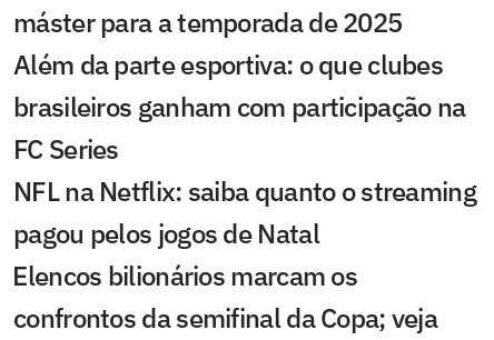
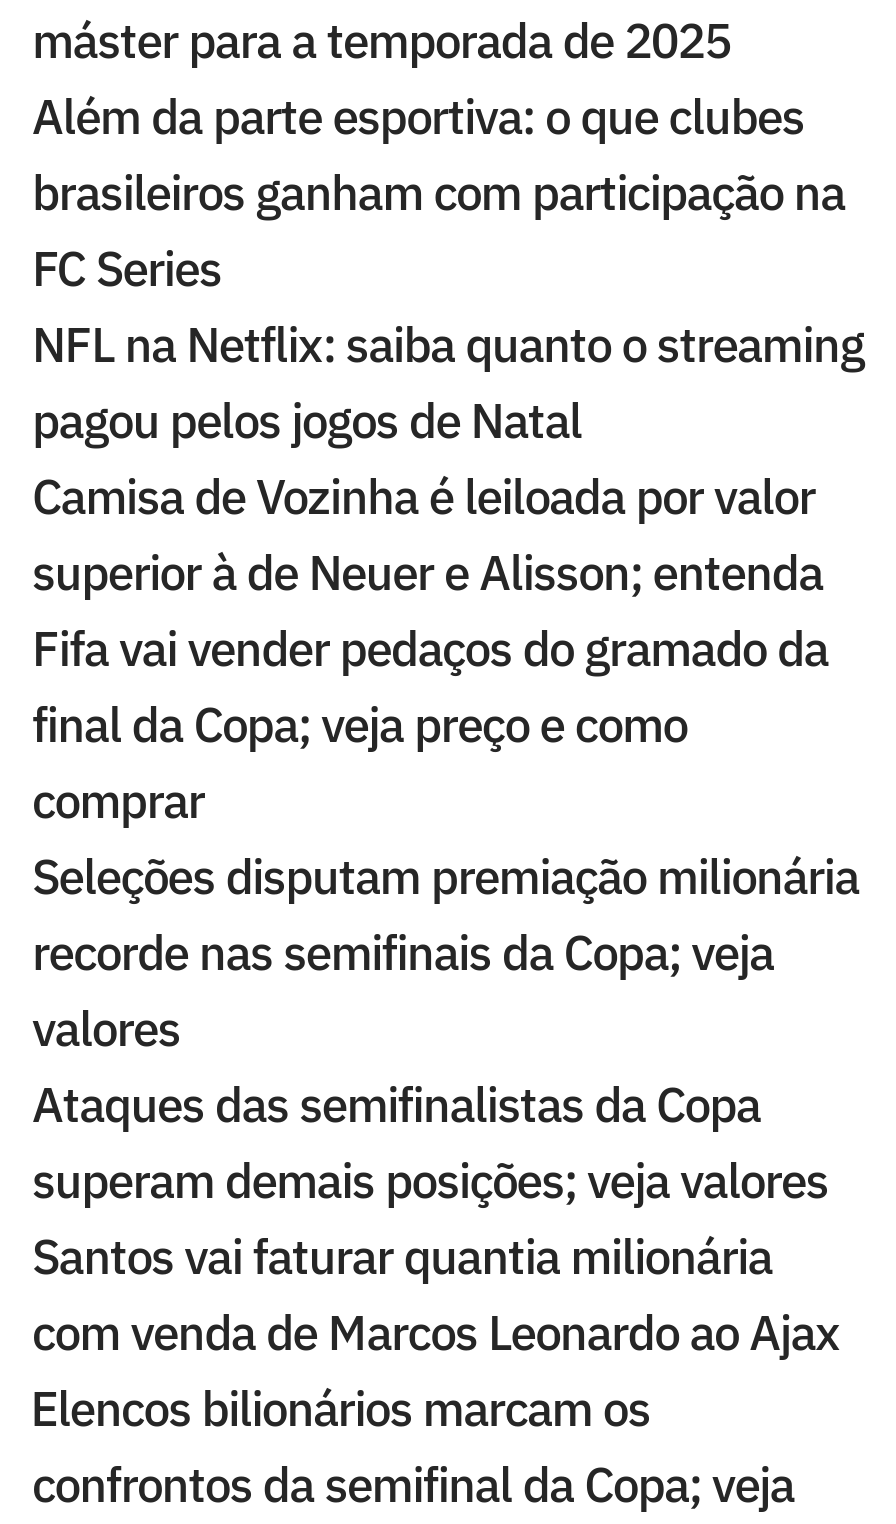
none -> [32,464,859,1364] Camisa de Vozinha é leiloada por valor | superior à de Neuer e Alisson; entenda | Fifa vai vender pedaços do gramado da | final da Copa; veja preço e como | comprar | Seleções disputam premiação milionária | recorde nas semifinais da Copa; veja | valores | Ataques das semifinalistas da Copa | superam demais posições; veja valores | Santos vai faturar quantia milionária | com venda de Marcos Leonardo ao Ajax

